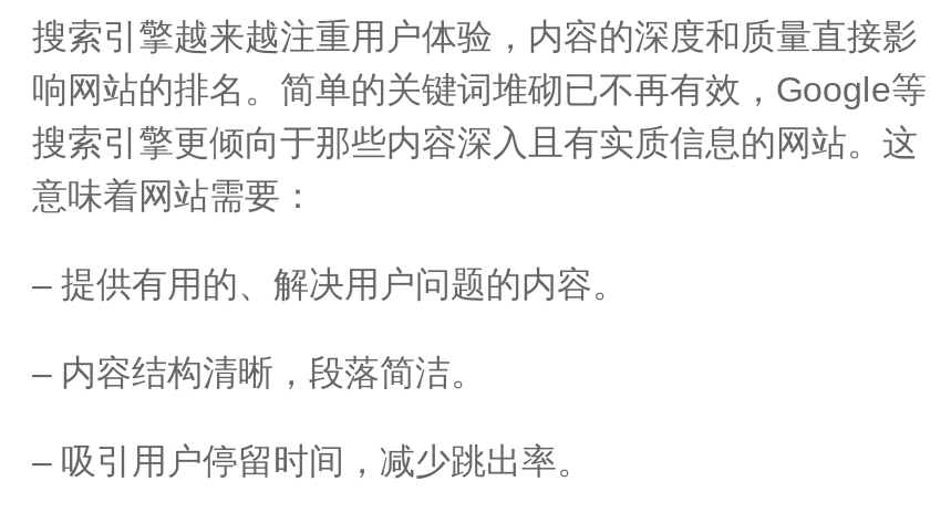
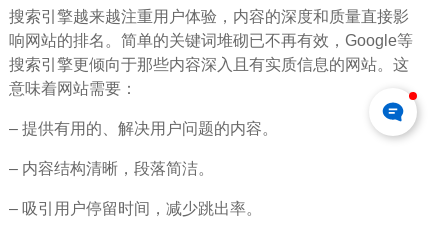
none -> [368,87,423,142] [image]

